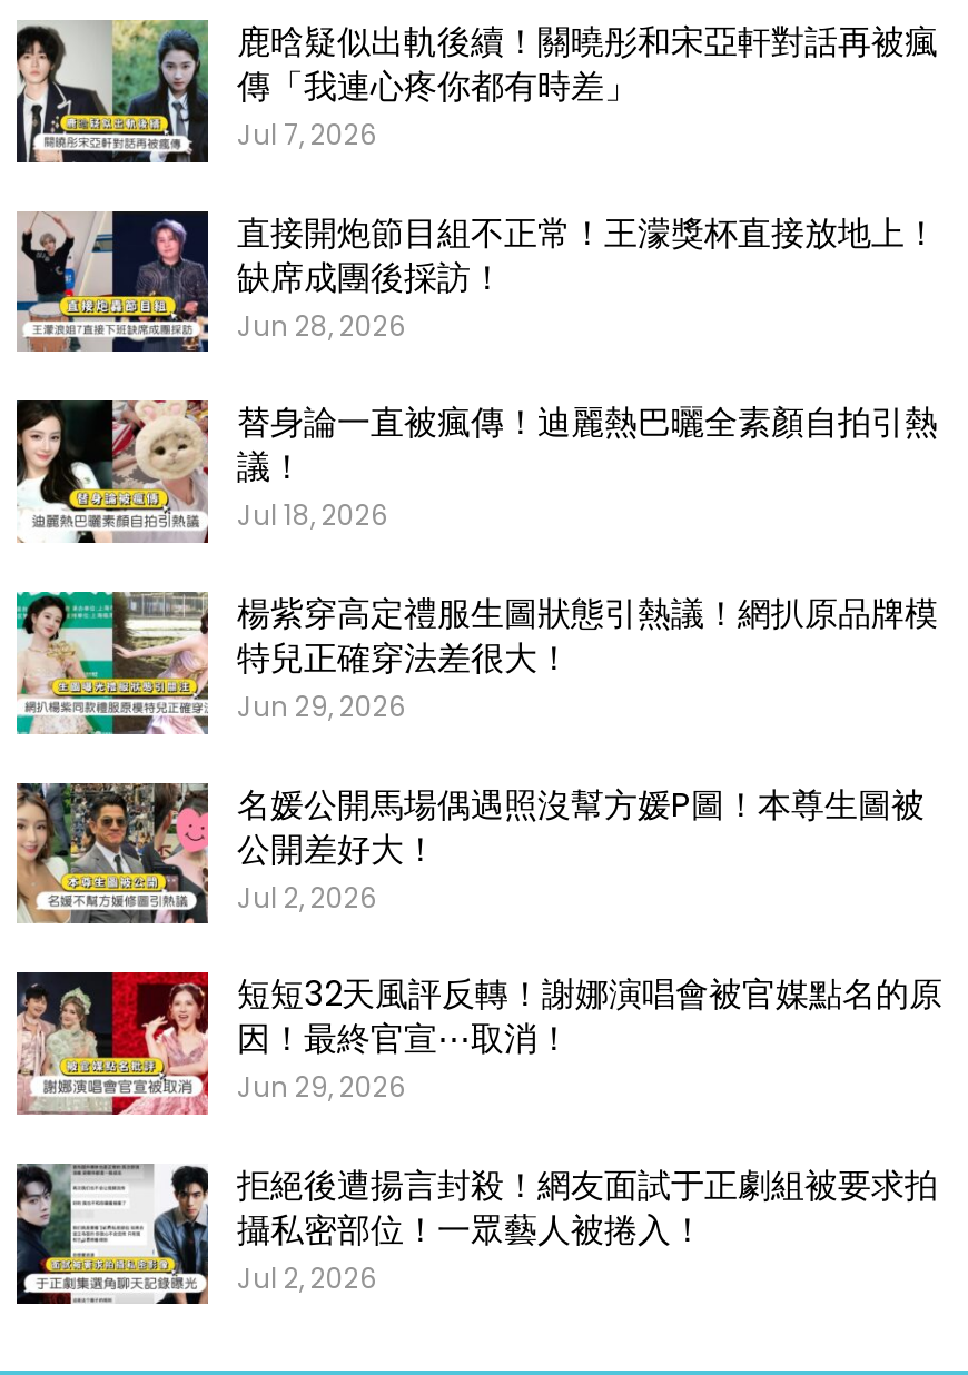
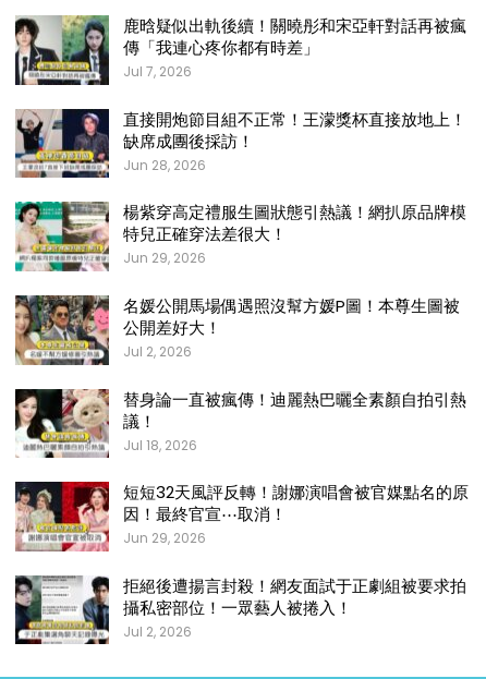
moved [14,398,938,543] -> [14,388,466,458]: [image] | 替身論一直被瘋傳！迪麗熱巴曬全素顏自拍引熱 | 議！ | Jul 18, 2026
moved [14,587,938,916] -> [14,199,466,361]: [image] | 楊紫穿高定禮服生圖狀態引熱議！網扒原品牌模 | 特兒正確穿法差很大！ | Jun 29, 2026 | 名媛公開馬場偶遇照沒幫方媛P圖！本尊生圖被 | 公開差好大！ | Jul 2, 2026

